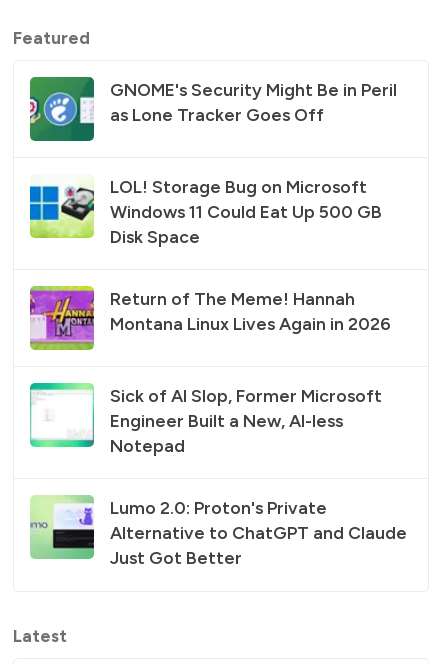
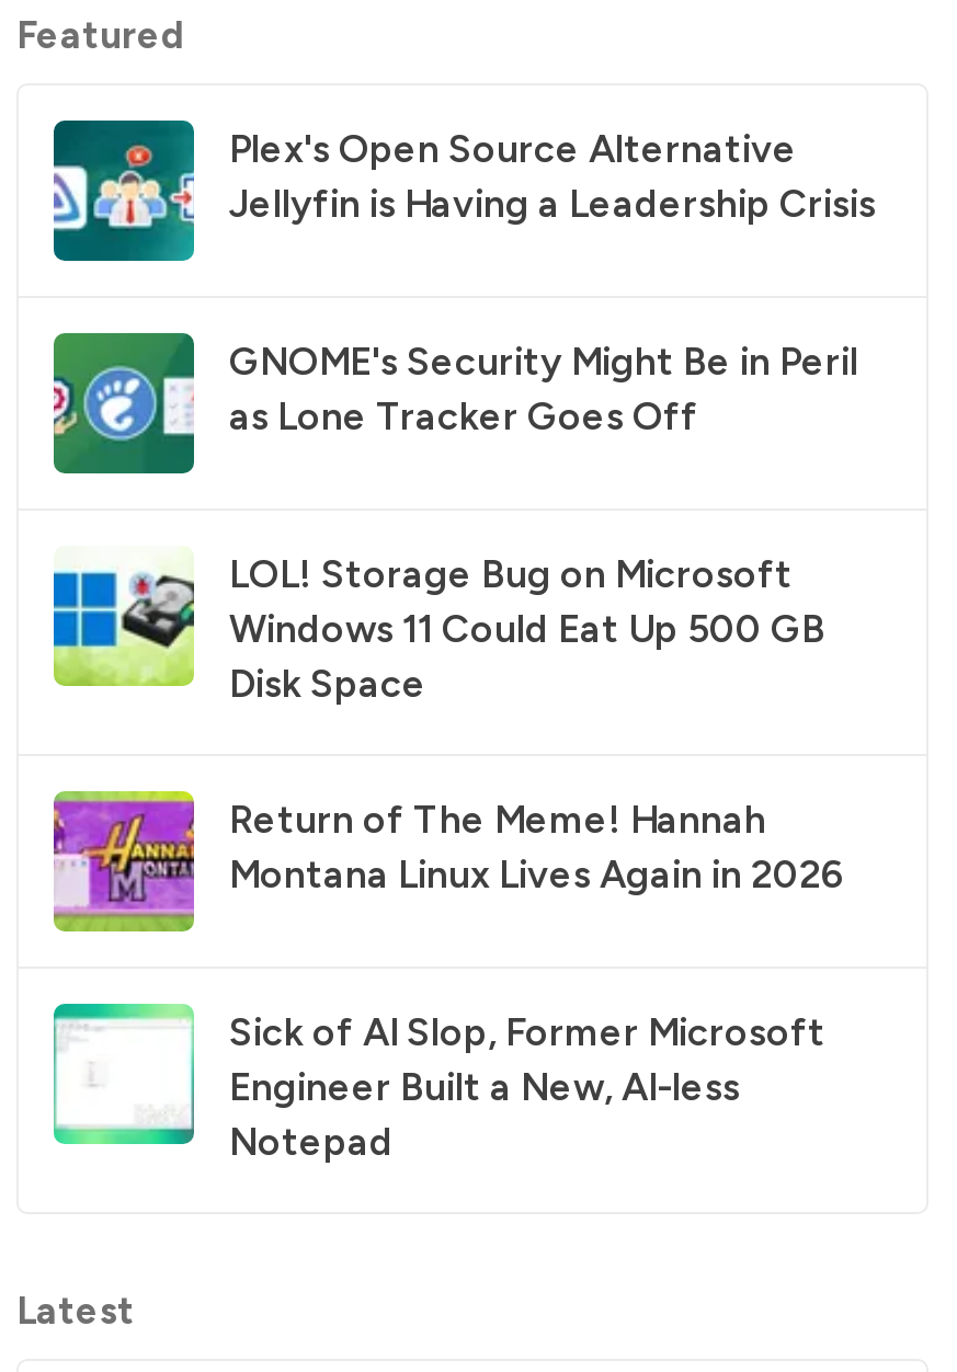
none -> [54,118,876,261] [image] | Plex's Open Source Alternative | Jellyfin is Having a Leadership Crisis
moved [28,79,397,456] -> [49,337,858,1164]: [image] | GNOME's Security Might Be in Peril | as Lone Tracker Goes Off | ... | Engineer Built a New, AI-less | Notepad
[30,495,407,568] [image] | Lumo 2.0: Proton's Private | Alternative to ChatGPT and Claude | Just Got Better -> none

